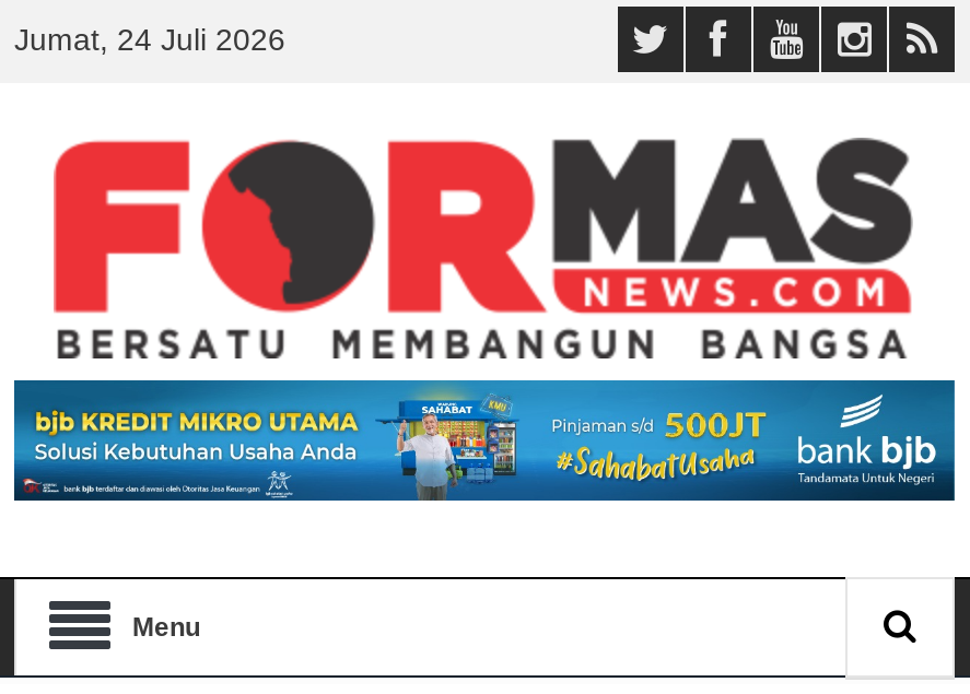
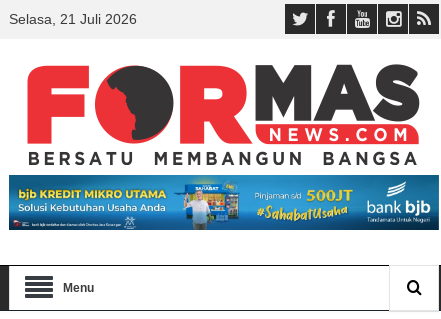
[14,22,285,57] Jumat, 24 Juli 2026 -> [9,11,137,27] Selasa, 21 Juli 2026

